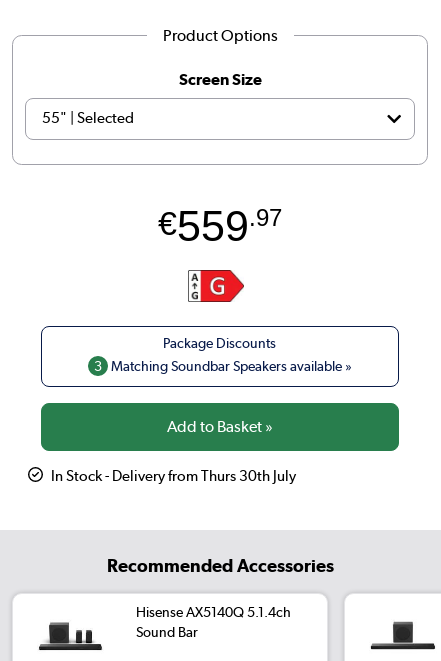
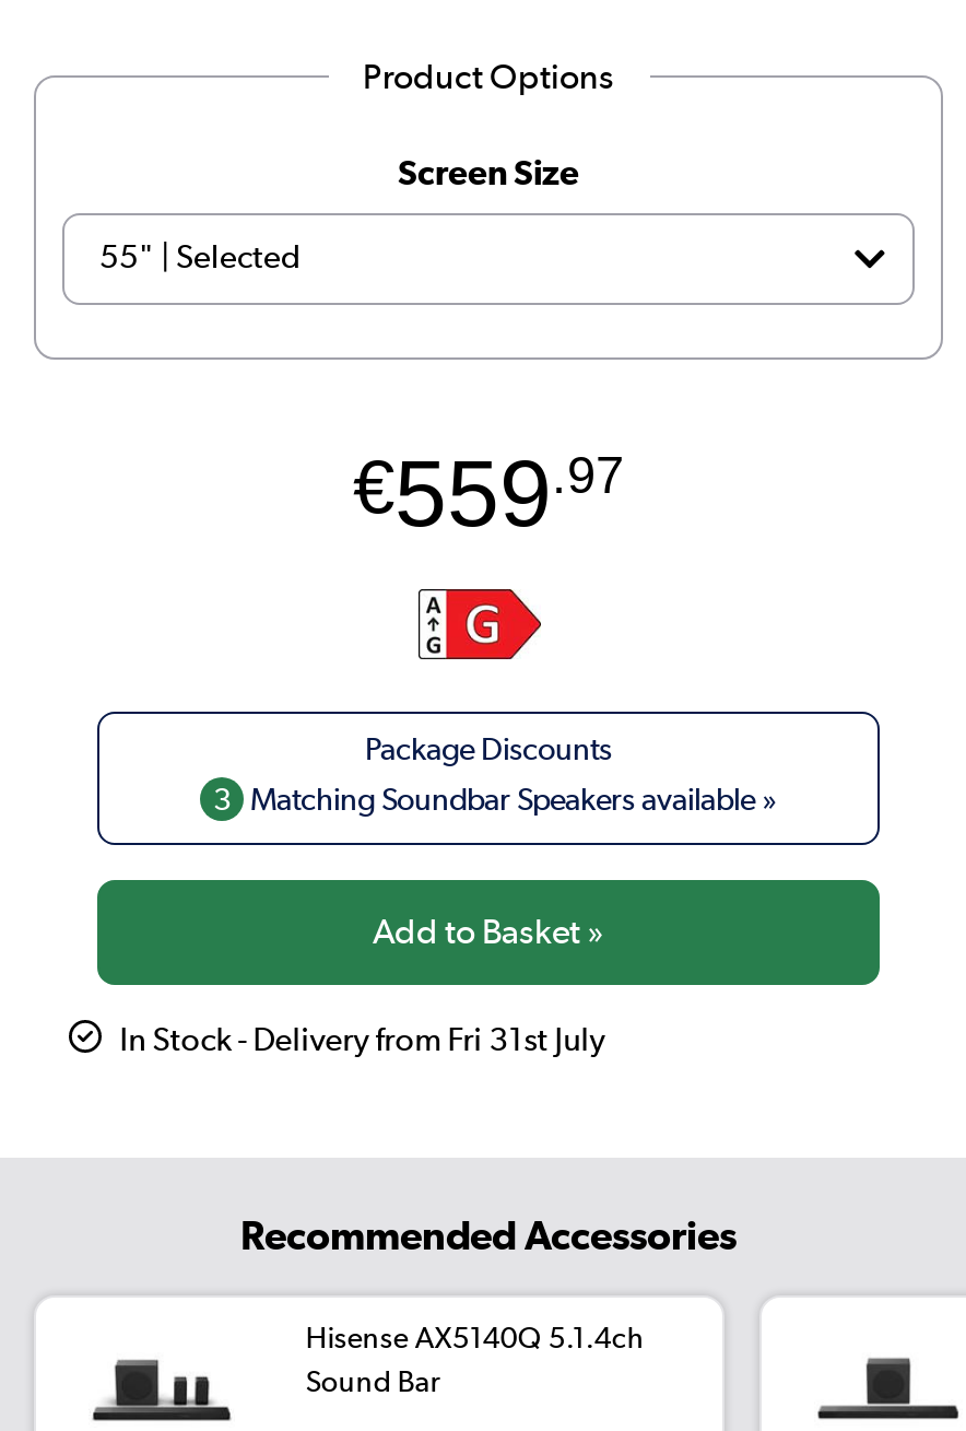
[51,467,296,485] In Stock - Delivery from Thurs 30th July -> [120,1019,605,1059] In Stock - Delivery from Fri 31st July

